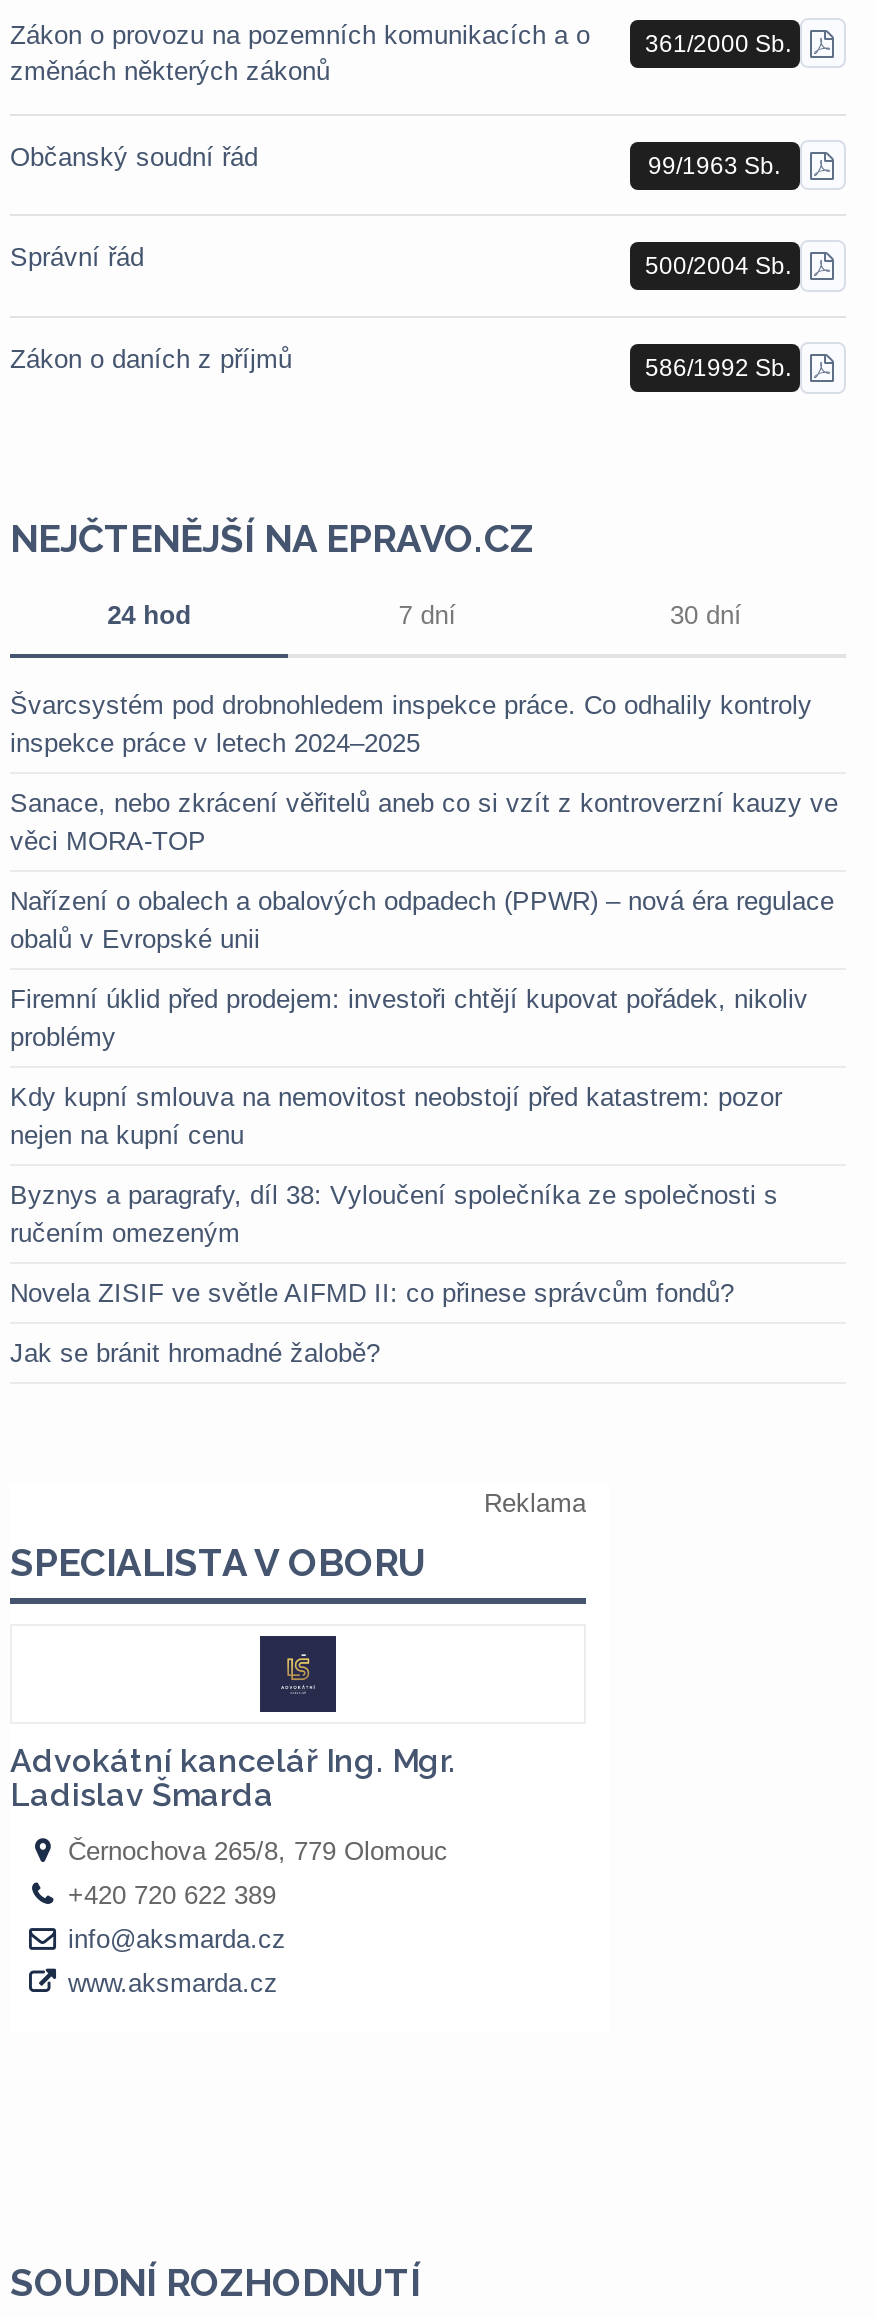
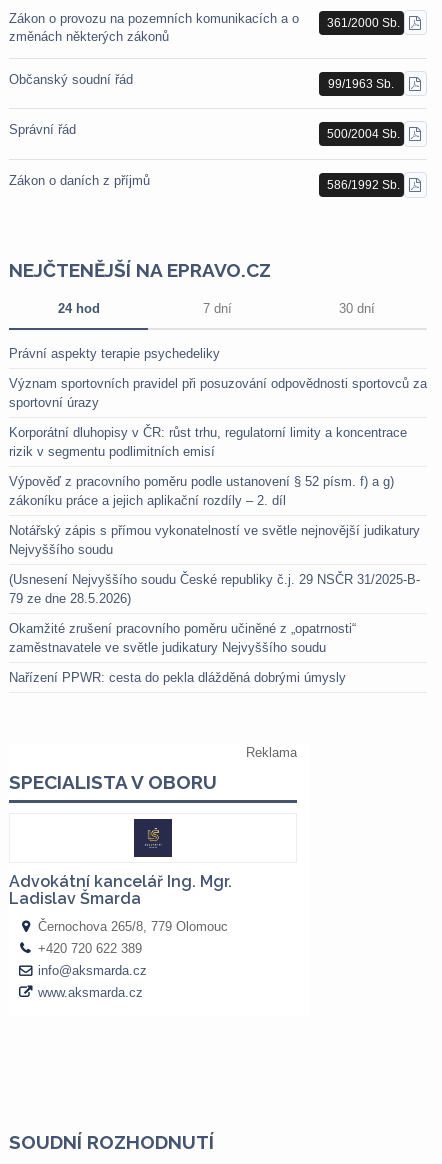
[10,689,812,757] Švarcsystém pod drobnohledem inspekce práce. Co odhalily kontroly | inspekce práce v letech 2024–2025 -> [9,345,220,360] Právní aspekty terapie psychedeliky
[10,787,838,855] Sanace, nebo zkrácení věřitelů aneb co si vzít z kontroverzní kauzy ve | věci MORA-TOP -> [9,375,427,409] Význam sportovních pravidel při posuzování odpovědnosti sportovců za | sportovní úrazy
[10,885,834,953] Nařízení o obalech a obalových odpadech (PPWR) – nová éra regulace | obalů v Evropské unii -> [9,424,407,458] Korporátní dluhopisy v ČR: růst trhu, regulatorní limity a koncentrace | rizik v segmentu podlimitních emisí
[10,983,808,1051] Firemní úklid před prodejem: investoři chtějí kupovat pořádek, nikoliv | problémy -> [9,473,394,507] Výpověď z pracovního poměru podle ustanovení § 52 písm. f) a g) | zákoníku práce a jejich aplikační rozdíly – 2. díl
[10,1081,782,1149] Kdy kupní smlouva na nemovitost neobstojí před katastrem: pozor | nejen na kupní cenu -> [9,522,420,556] Notářský zápis s přímou vykonatelností ve světle nejnovější judikatury | Nejvyššího soudu
[10,1179,778,1247] Byznys a paragrafy, díl 38: Vyloučení společníka ze společnosti s | ručením omezeným -> [9,571,420,605] (Usnesení Nejvyššího soudu České republiky č.j. 29 NSČR 31/2025-B- | 79 ze dne 28.5.2026)
[10,1277,734,1307] Novela ZISIF ve světle AIFMD II: co přinese správcům fondů? -> [9,620,356,654] Okamžité zrušení pracovního poměru učiněné z „opatrnosti“ | zaměstnavatele ve světle judikatury Nejvyššího soudu
[10,1337,380,1367] Jak se bránit hromadné žalobě? -> [9,669,346,684] Nařízení PPWR: cesta do pekla dlážděná dobrými úmysly

